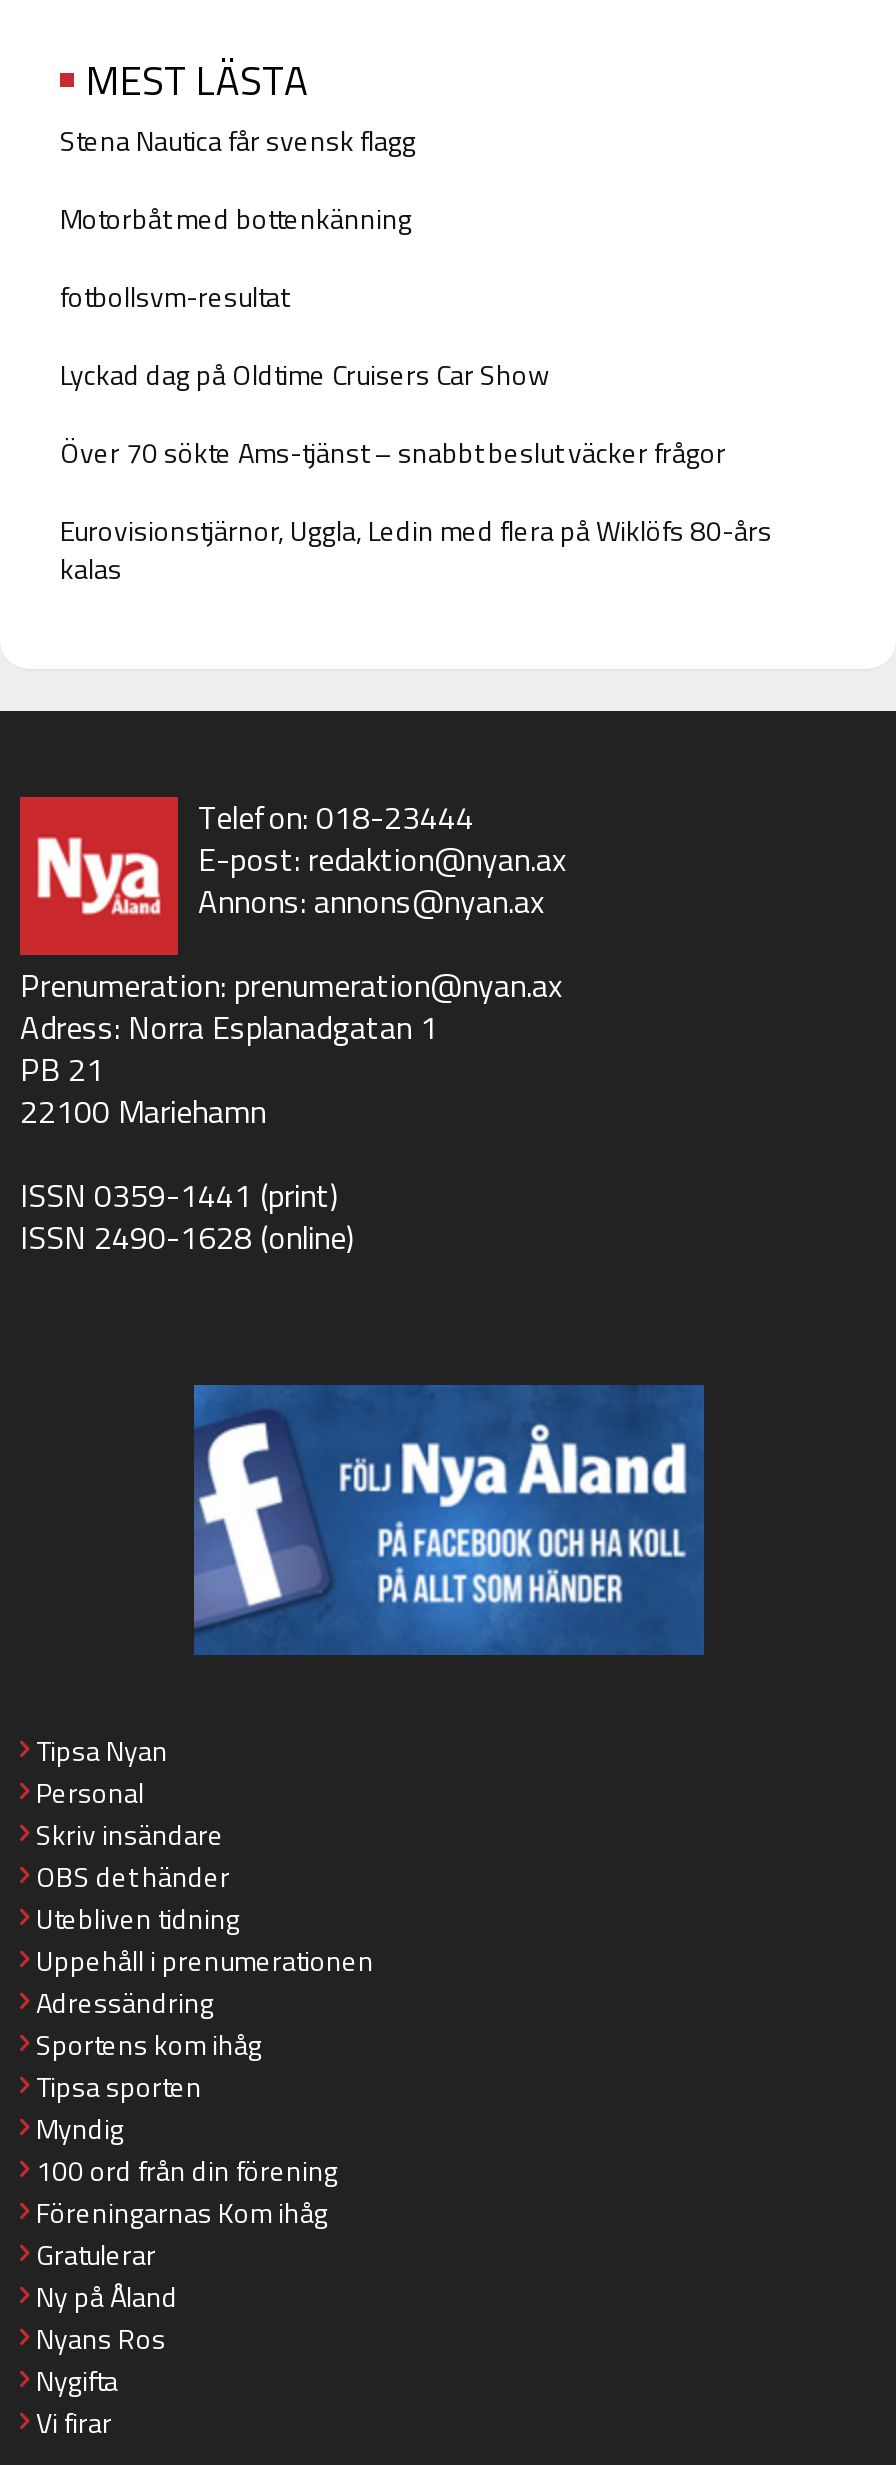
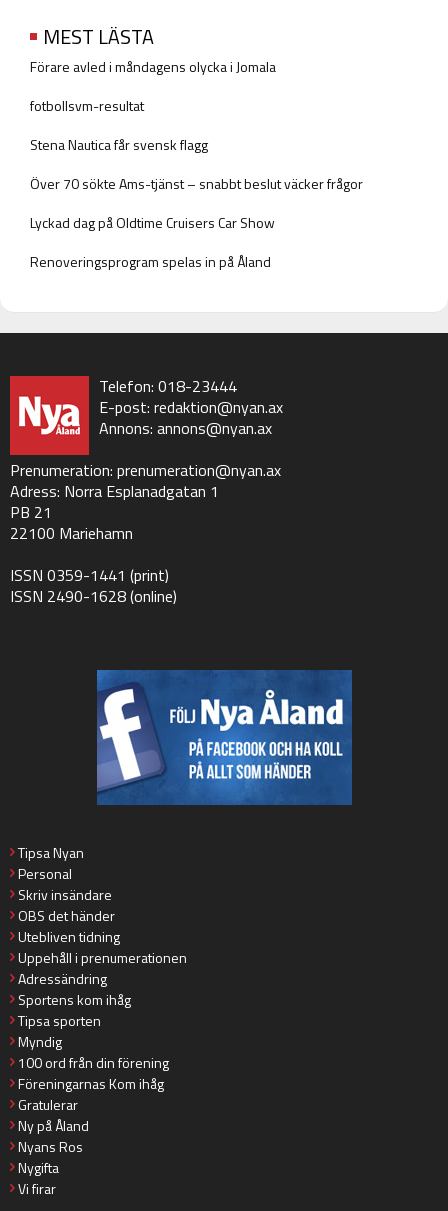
moved [60,119,416,161] -> [30,134,208,155]: Stena Nautica får svensk flagg
[60,197,412,239] Motorbåt med bottenkänning -> [30,56,276,77] Förare avled i måndagens olycka i Jomala
moved [60,275,288,317] -> [30,95,144,116]: fotbollsvm-resultat
moved [60,353,550,395] -> [30,212,275,233]: Lyckad dag på Oldtime Cruisers Car Show
moved [60,431,726,473] -> [30,173,363,194]: Över 70 sökte Ams-tjänst – snabbt beslut väcker frågor
[60,509,772,589] Eurovisionstjärnor, Uggla, Ledin med flera på Wiklöfs 80-års | kalas -> [30,251,271,272] Renoveringsprogram spelas in på Åland

